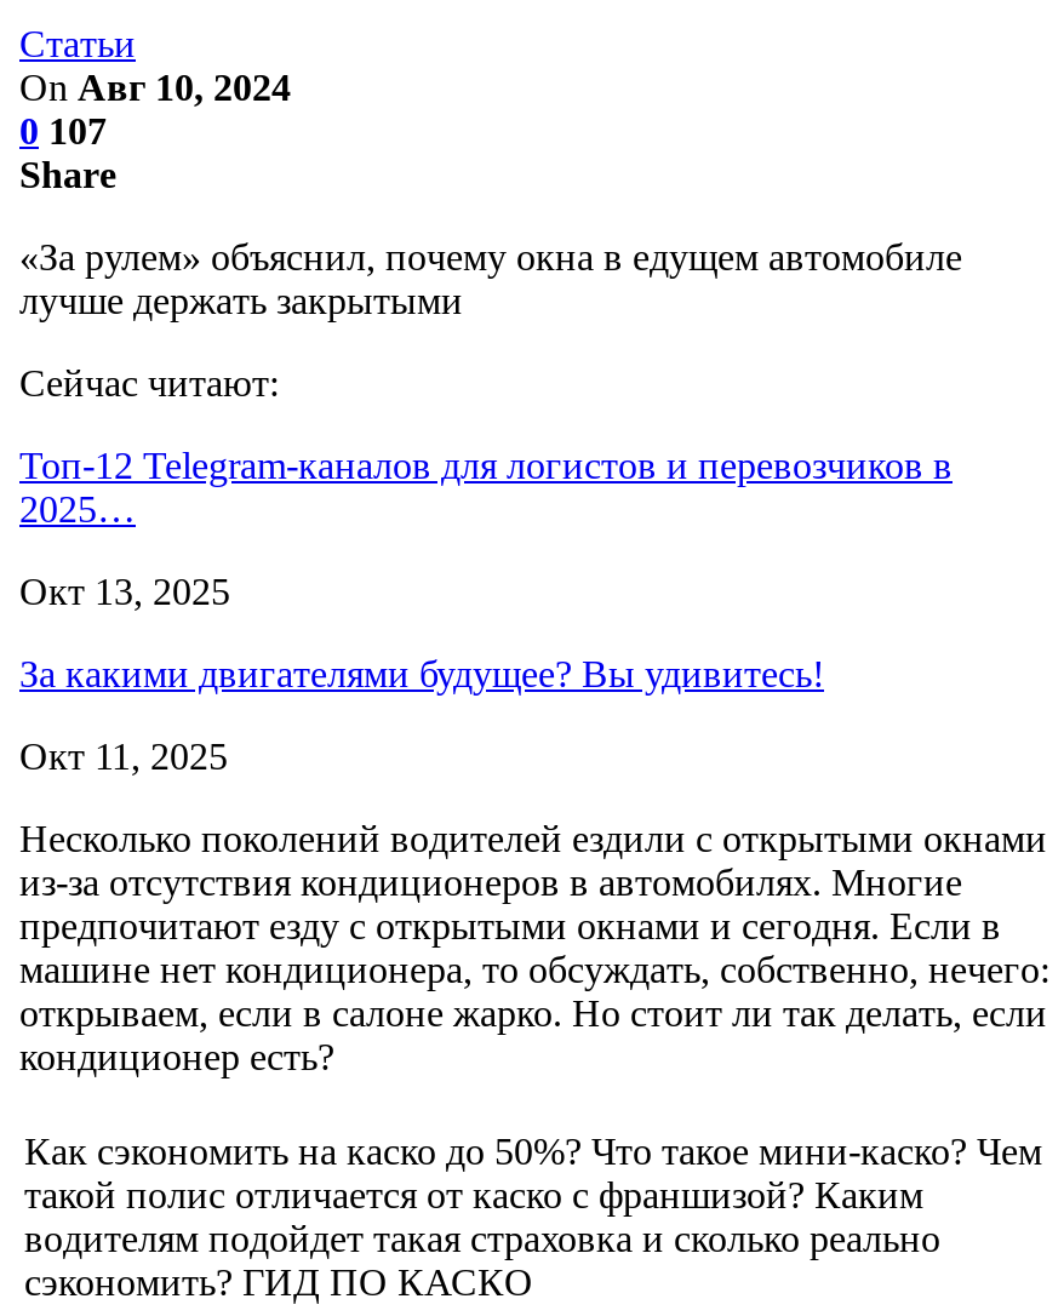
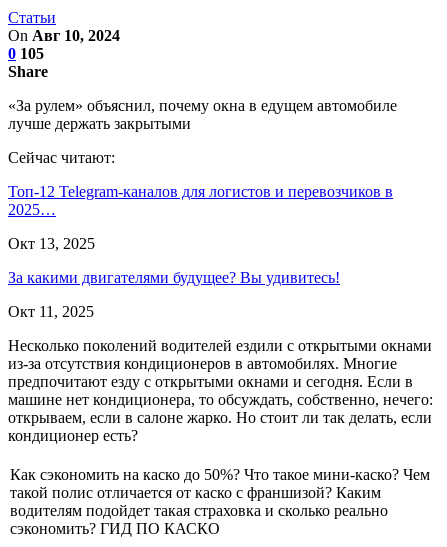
[19,110,107,151] 0 107 -> [8,45,44,62] 0 105

